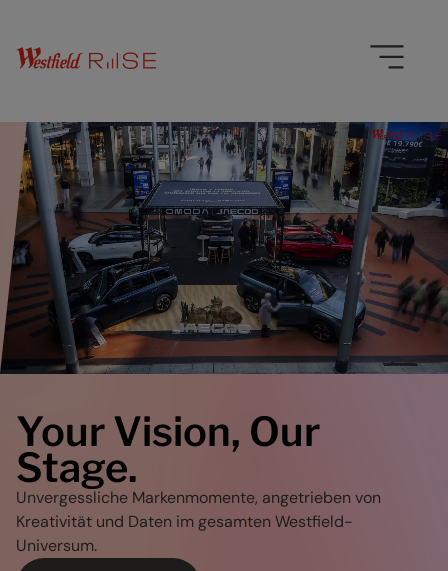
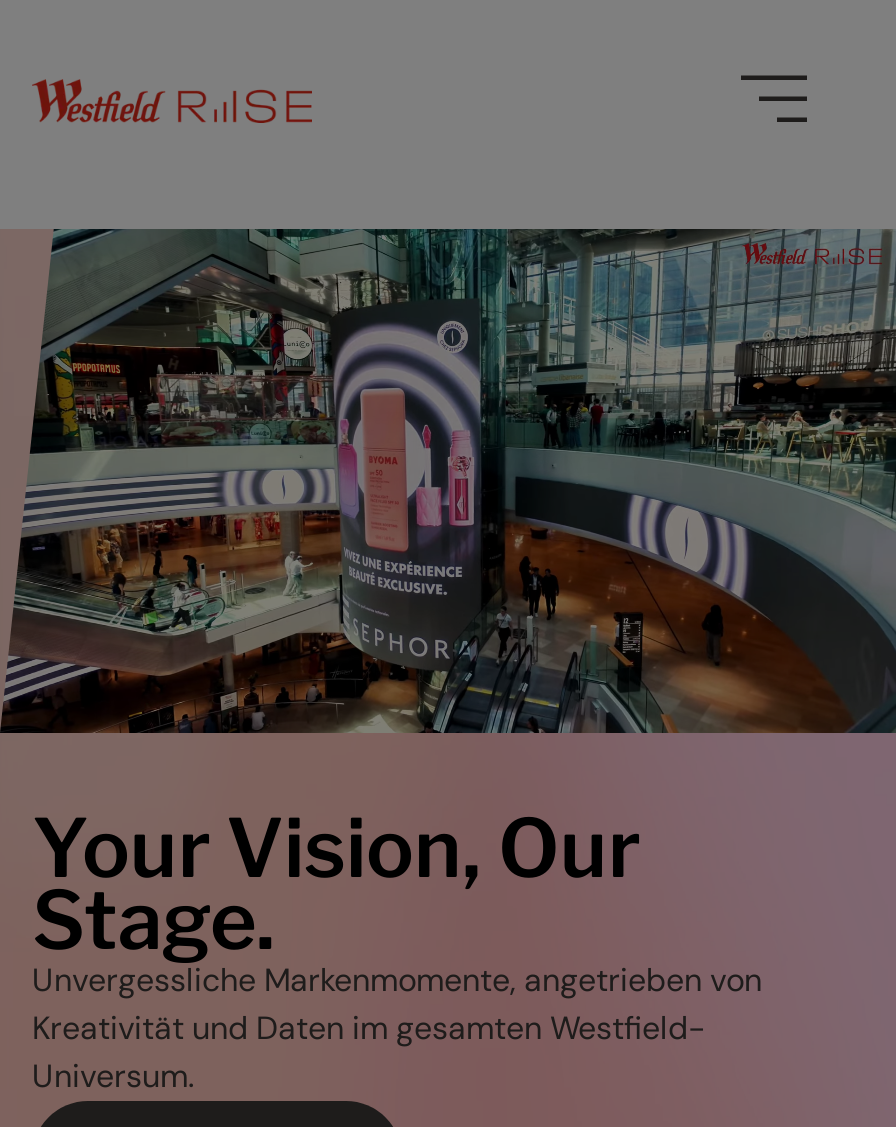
[3,121,445,375] [image] -> [6,227,890,735] [image]

